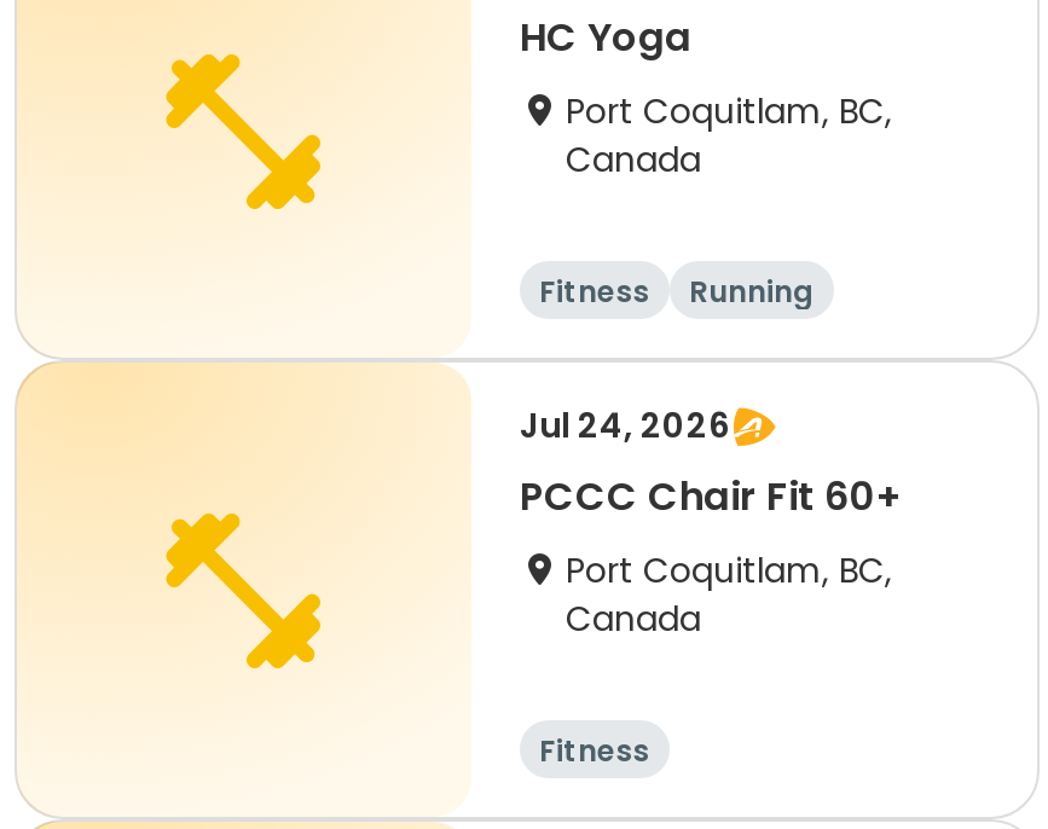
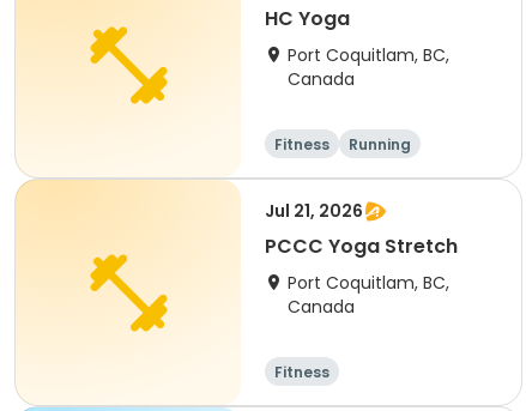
[520,401,899,524] Jul 24, 2026 | PCCC Chair Fit 60+ -> [265,199,458,260] Jul 21, 2026 | PCCC Yoga Stretch

